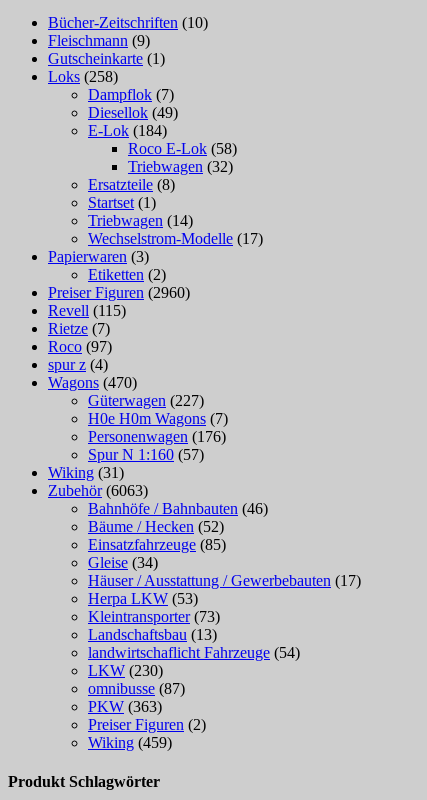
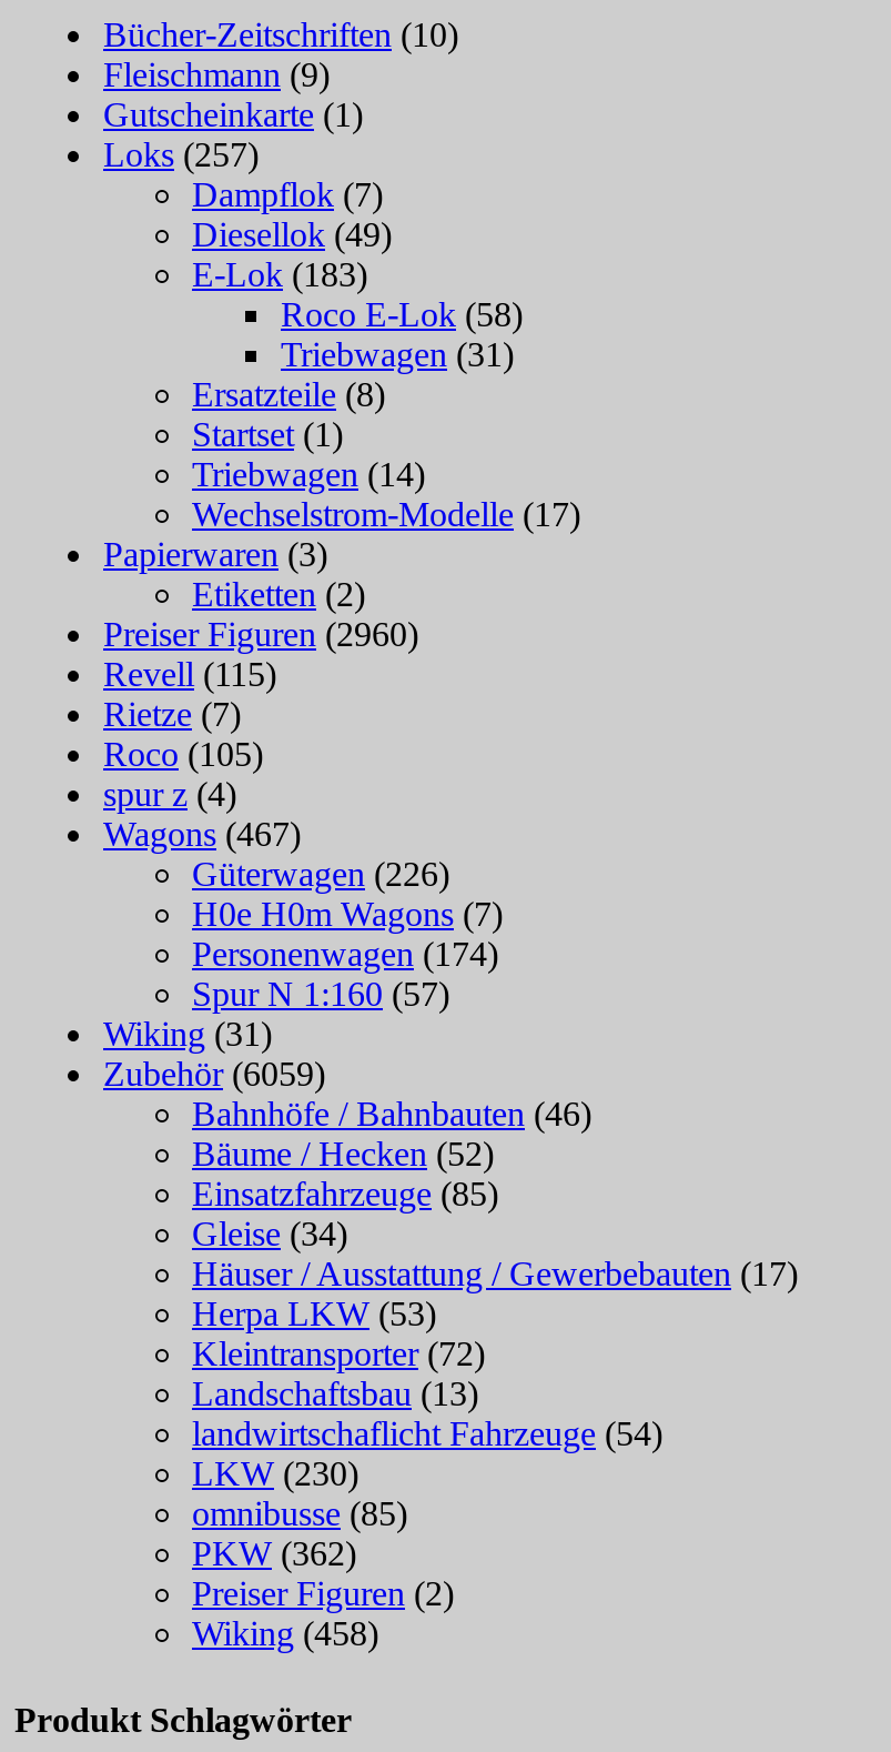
[48,68,118,85] Loks (258) -> [103,135,259,173] Loks (257)
[88,122,167,139] E-Lok (184) -> [192,255,367,293] E-Lok (183)
[128,158,233,175] Triebwagen (32) -> [281,335,514,373] Triebwagen (31)
[48,338,112,355] Roco (97) -> [103,735,263,772] Roco (105)
[48,374,137,391] Wagons (470) -> [103,814,301,852] Wagons (467)
[88,392,204,409] Güterwagen (227) -> [192,854,449,892] Güterwagen (226)
[88,428,226,445] Personenwagen (176) -> [192,934,498,972] Personenwagen (174)
[48,482,148,499] Zubehör (6063) -> [103,1054,325,1092] Zubehör (6059)
[88,608,220,625] Kleintransporter (73) -> [192,1334,485,1372] Kleintransporter (72)
[88,680,185,697] omnibusse (87) -> [192,1494,407,1532] omnibusse (85)
[88,698,162,715] PKW (363) -> [192,1534,356,1572] PKW (362)
[88,734,172,751] Wiking (459) -> [192,1614,378,1652] Wiking (458)

